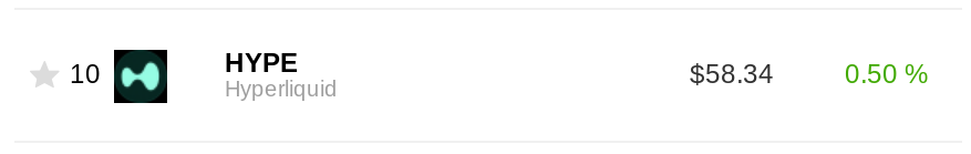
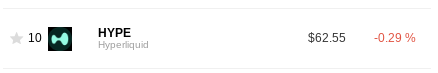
[690,59,774,90] $58.34 -> [308,31,346,45] $62.55
[845,59,929,90] 0.50 % -> [374,31,416,45] -0.29 %

